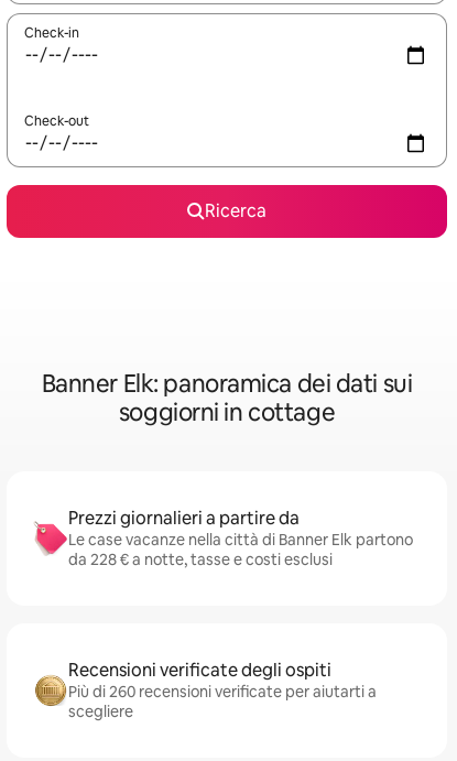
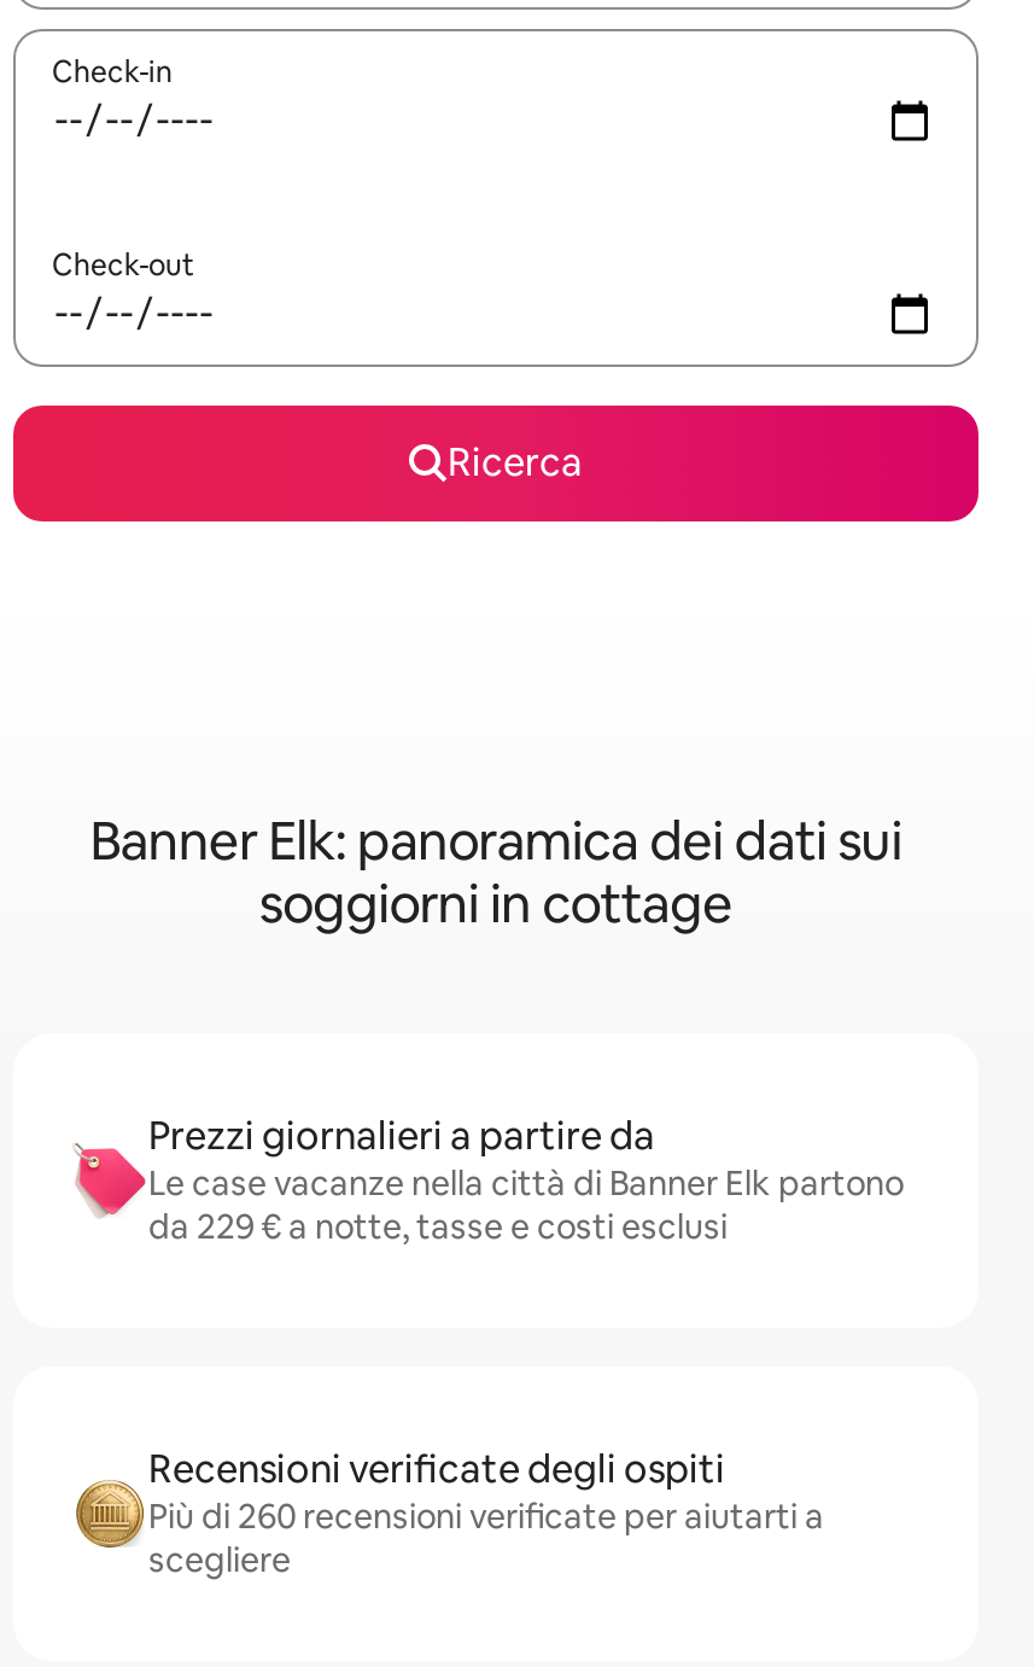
[68,550,333,569] da 228 € a notte, tasse e costi esclusi -> [148,1205,728,1248] da 229 € a notte, tasse e costi esclusi

